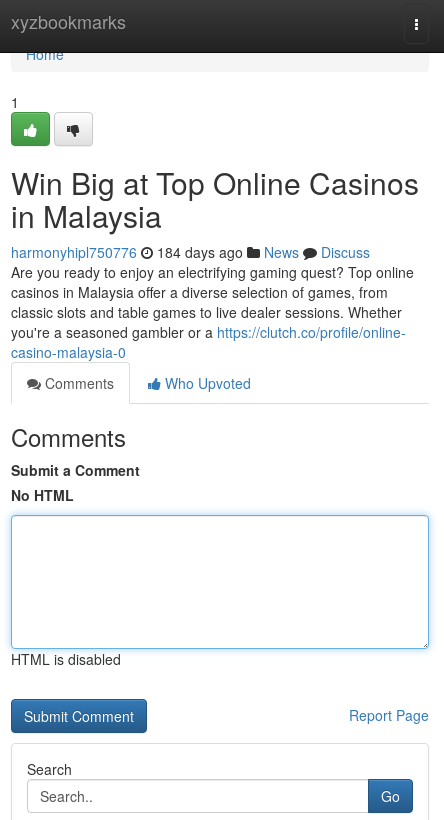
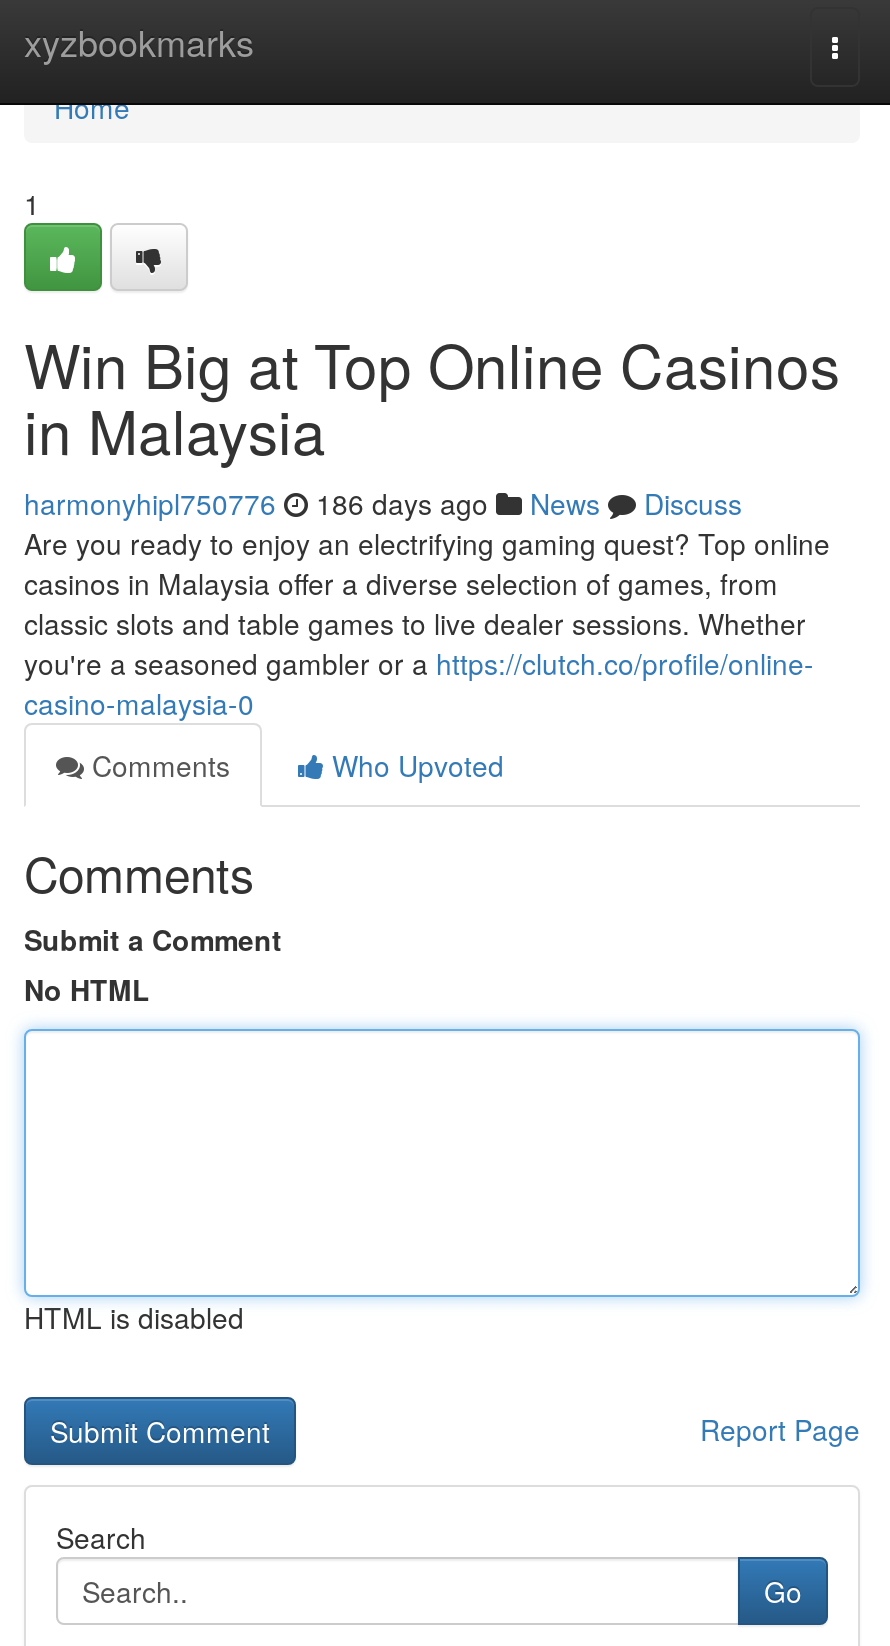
[11,242,370,262] harmonyhipl750776 184 days ago News Discuss -> [24,483,742,523] harmonyhipl750776 186 days ago News Discuss

